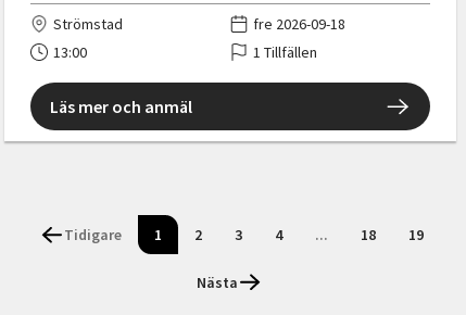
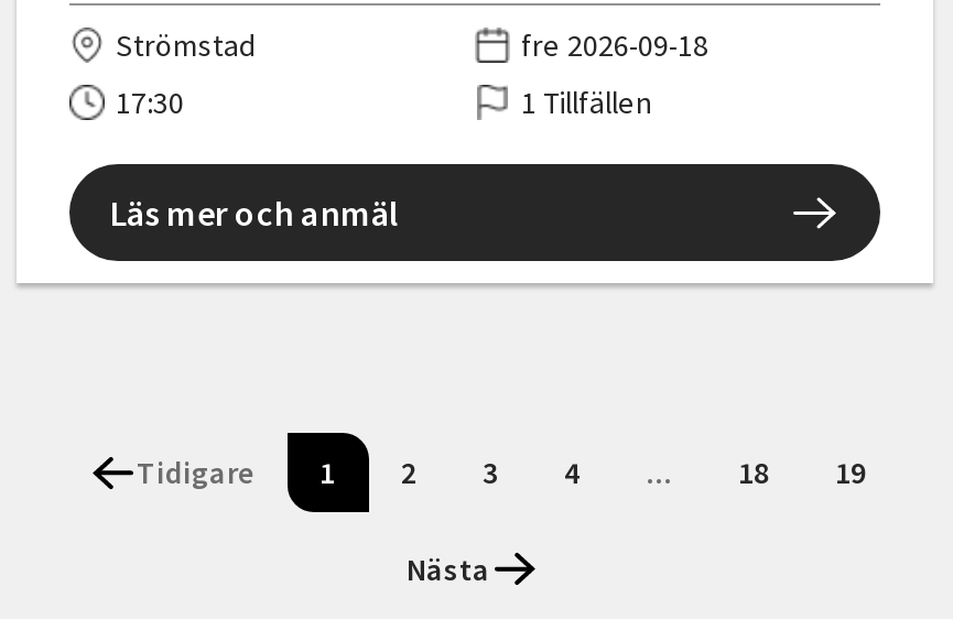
[53,42,87,62] 13:00 -> [116,82,184,122] 17:30

